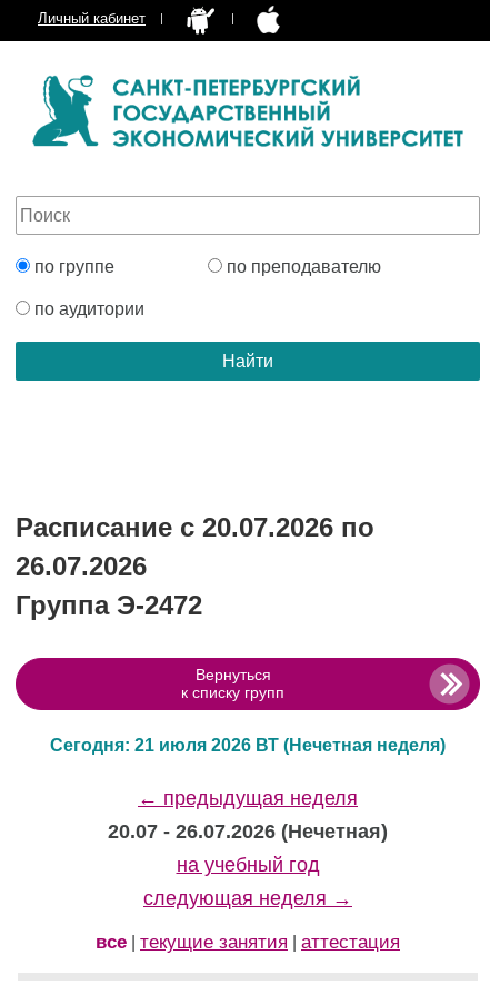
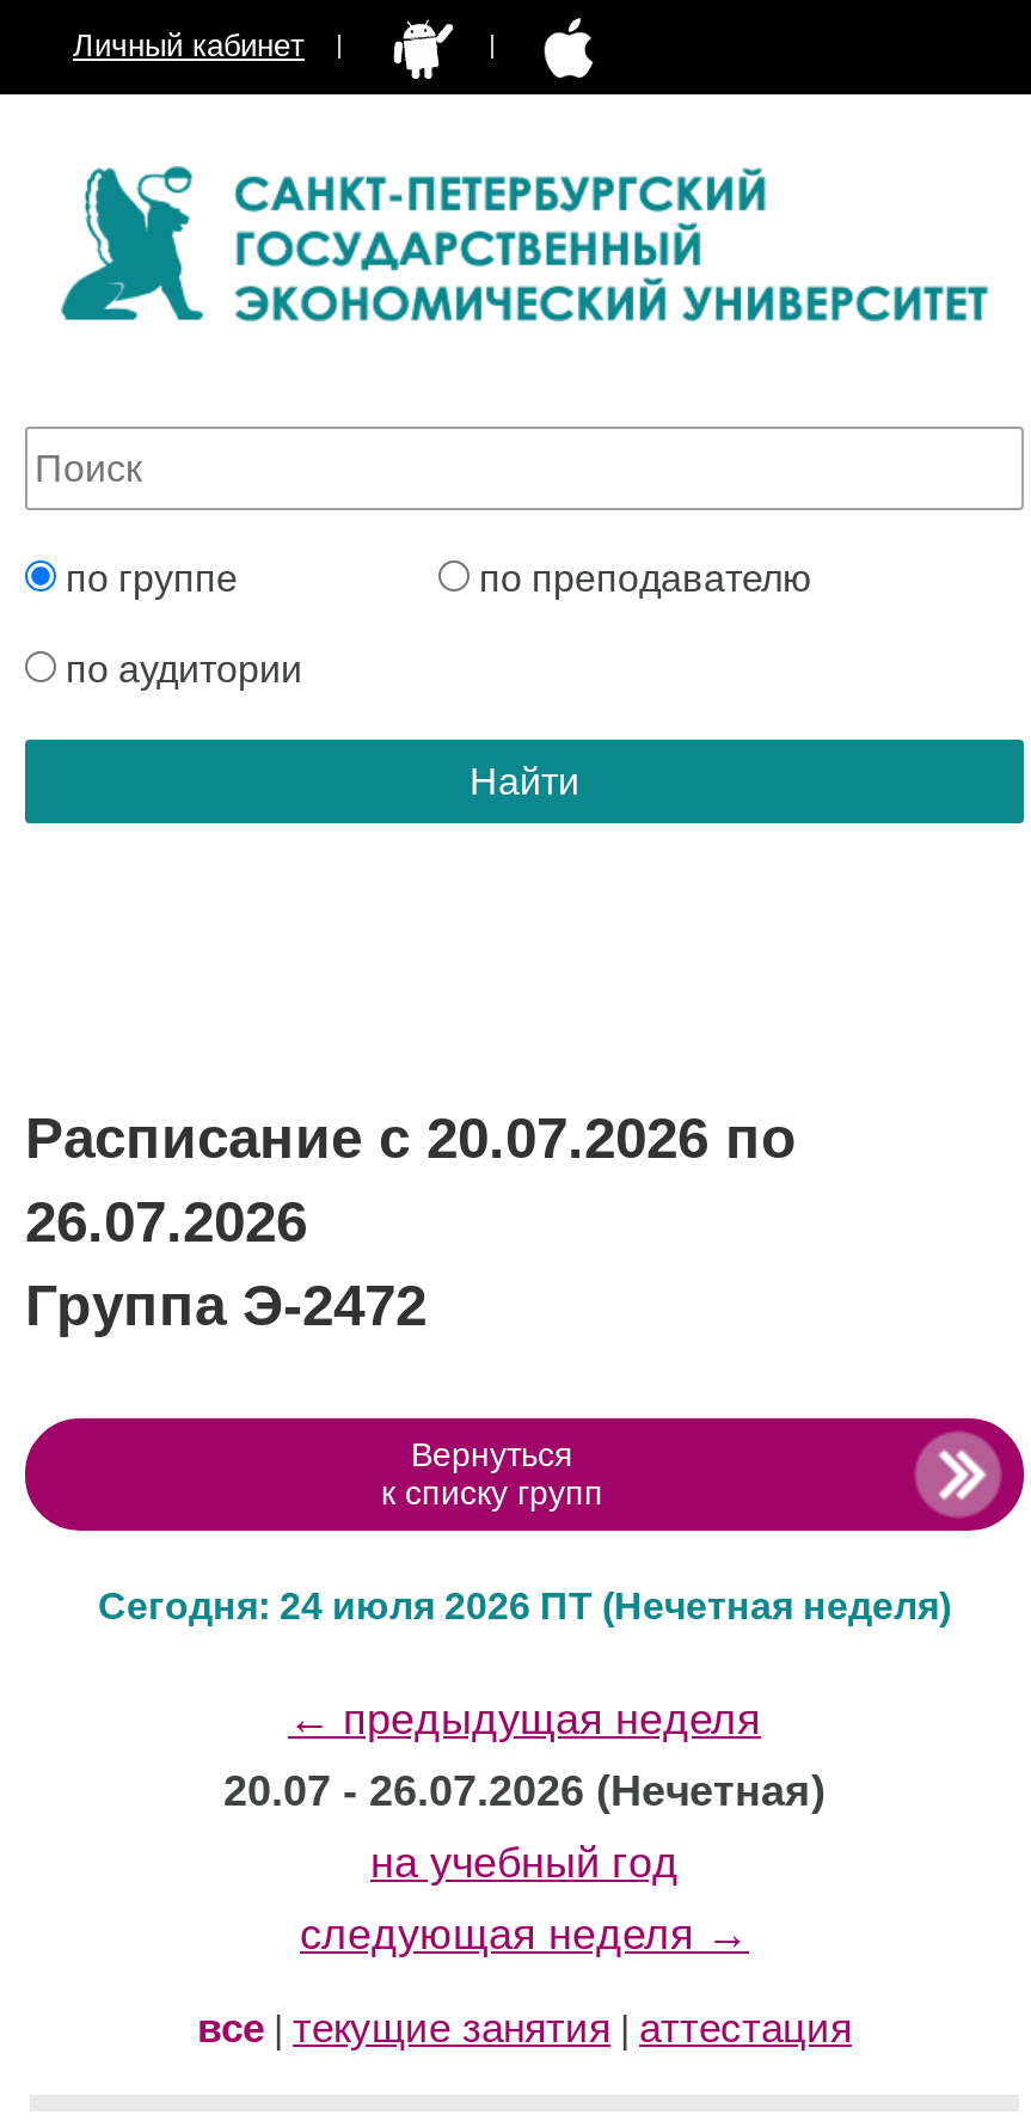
[50,736,446,755] Сегодня: 21 июля 2026 ВТ (Нечетная неделя) -> [98,1586,951,1626] Сегодня: 24 июля 2026 ПТ (Нечетная неделя)

